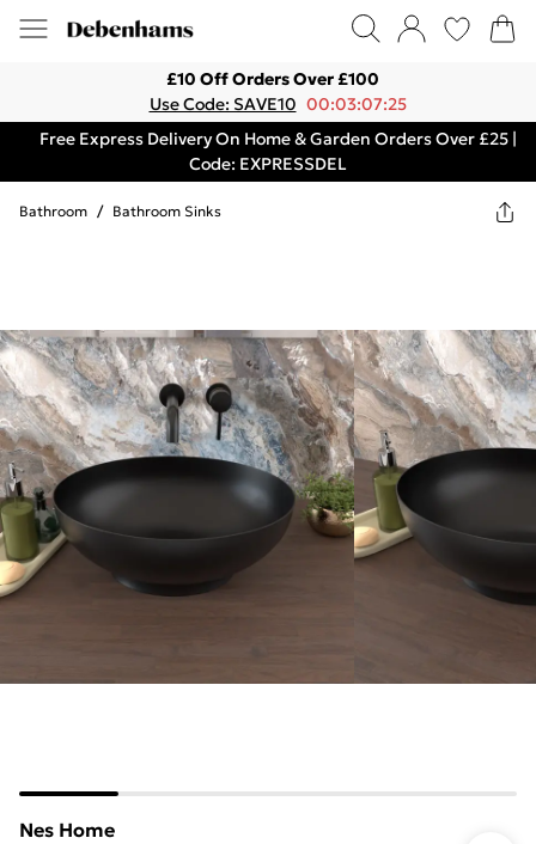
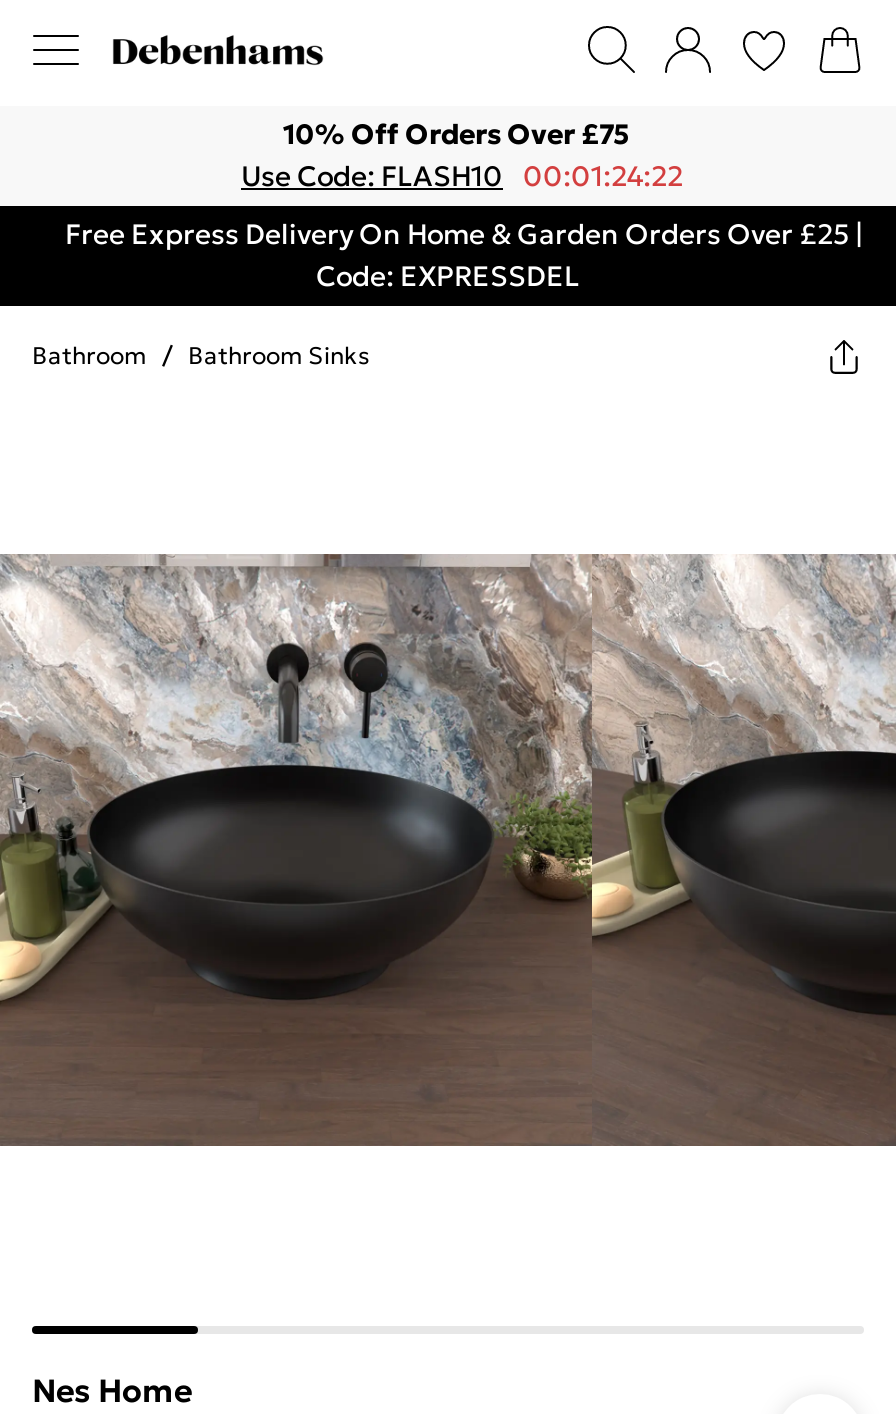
[166,68,379,90] £10 Off Orders Over £100 -> [283,116,629,152] 10% Off Orders Over £75
[149,93,406,115] Use Code: SAVE10 00:03:07:25 -> [241,158,683,194] Use Code: FLASH10 00:01:24:22

